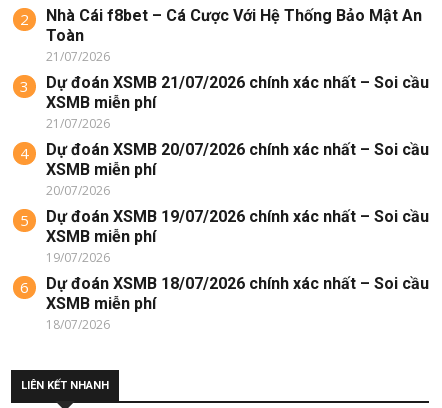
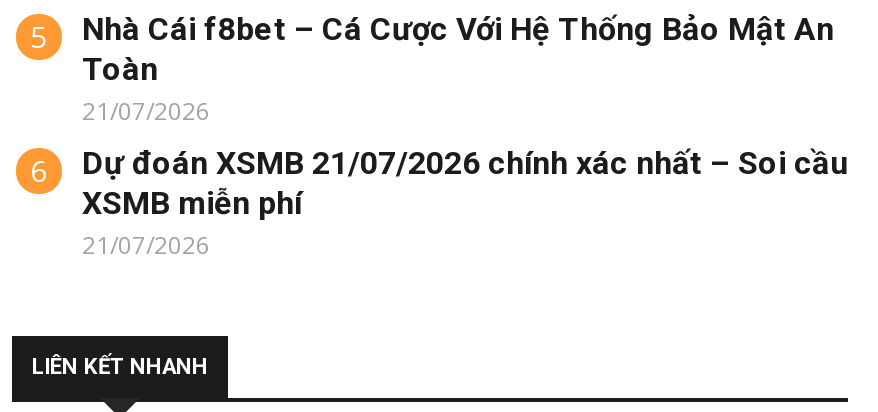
[20,6,422,29] 2 Nhà Cái f8bet – Cá Cược Với Hệ Thống Bảo Mật An -> [30,10,834,56] 5 Nhà Cái f8bet – Cá Cược Với Hệ Thống Bảo Mật An
[20,73,429,96] 3 Dự đoán XSMB 21/07/2026 chính xác nhất – Soi cầu -> [30,144,848,190] 6 Dự đoán XSMB 21/07/2026 chính xác nhất – Soi cầu
[20,140,429,333] 4 | Dự đoán XSMB 20/07/2026 chính xác nhất – Soi cầu | XSMB miễn phí | 20/07/2026 | 5 | Dự đoán XSMB 19/07/2026 chính xác nhất – Soi cầu | XSMB miễn phí | 19/07/2026 | 6 | Dự đoán XSMB 18/07/2026 chính xác nhất – Soi cầu | XSMB miễn phí | 18/07/2026 -> none

